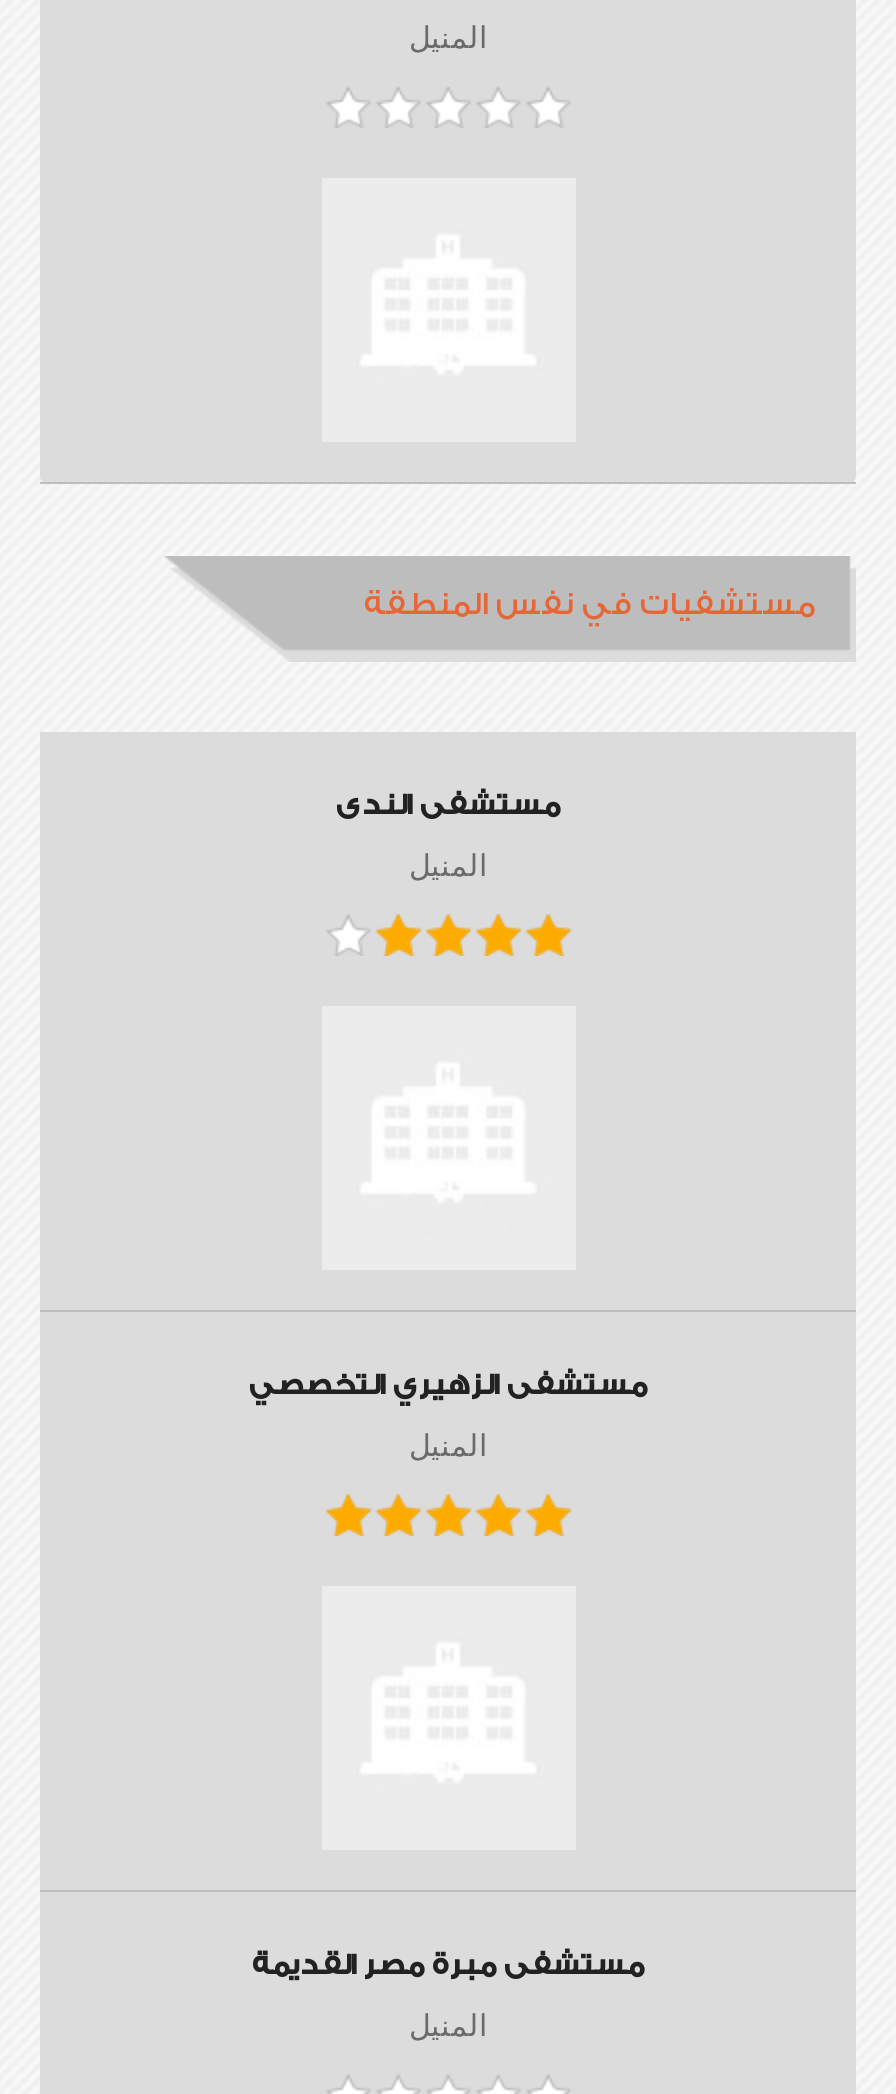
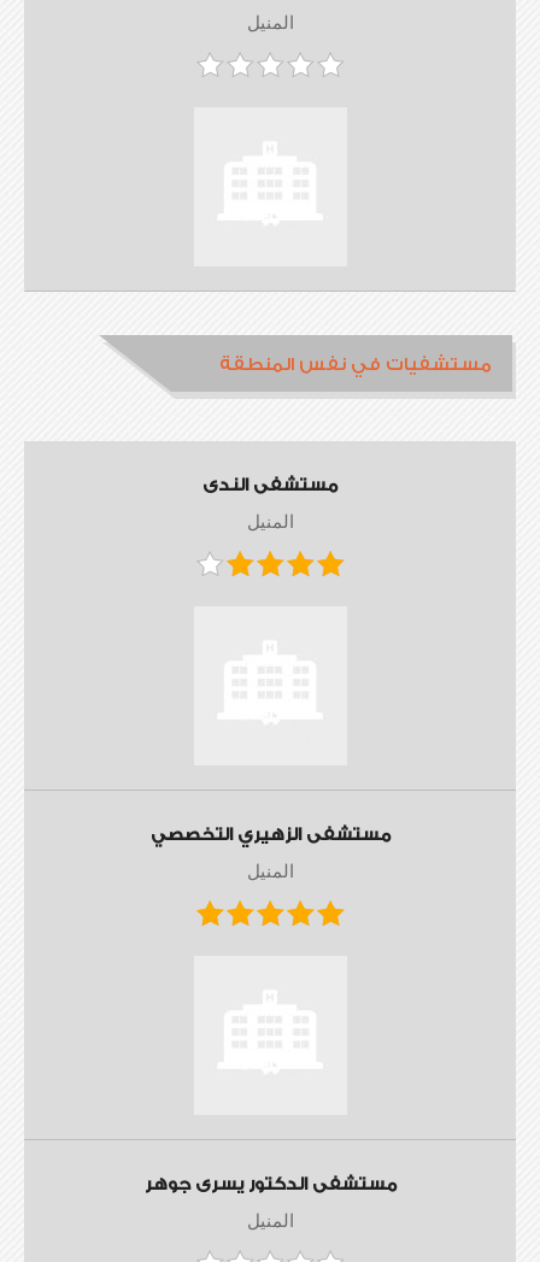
[252,1950,644,1982] مستشفى مبرة مصر القديمة -> [144,1175,396,1195] مستشفى الدكتور يسرى جوهر

